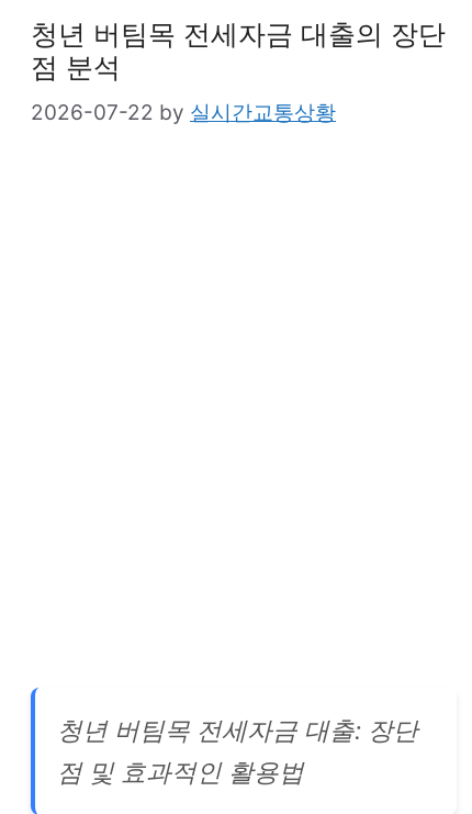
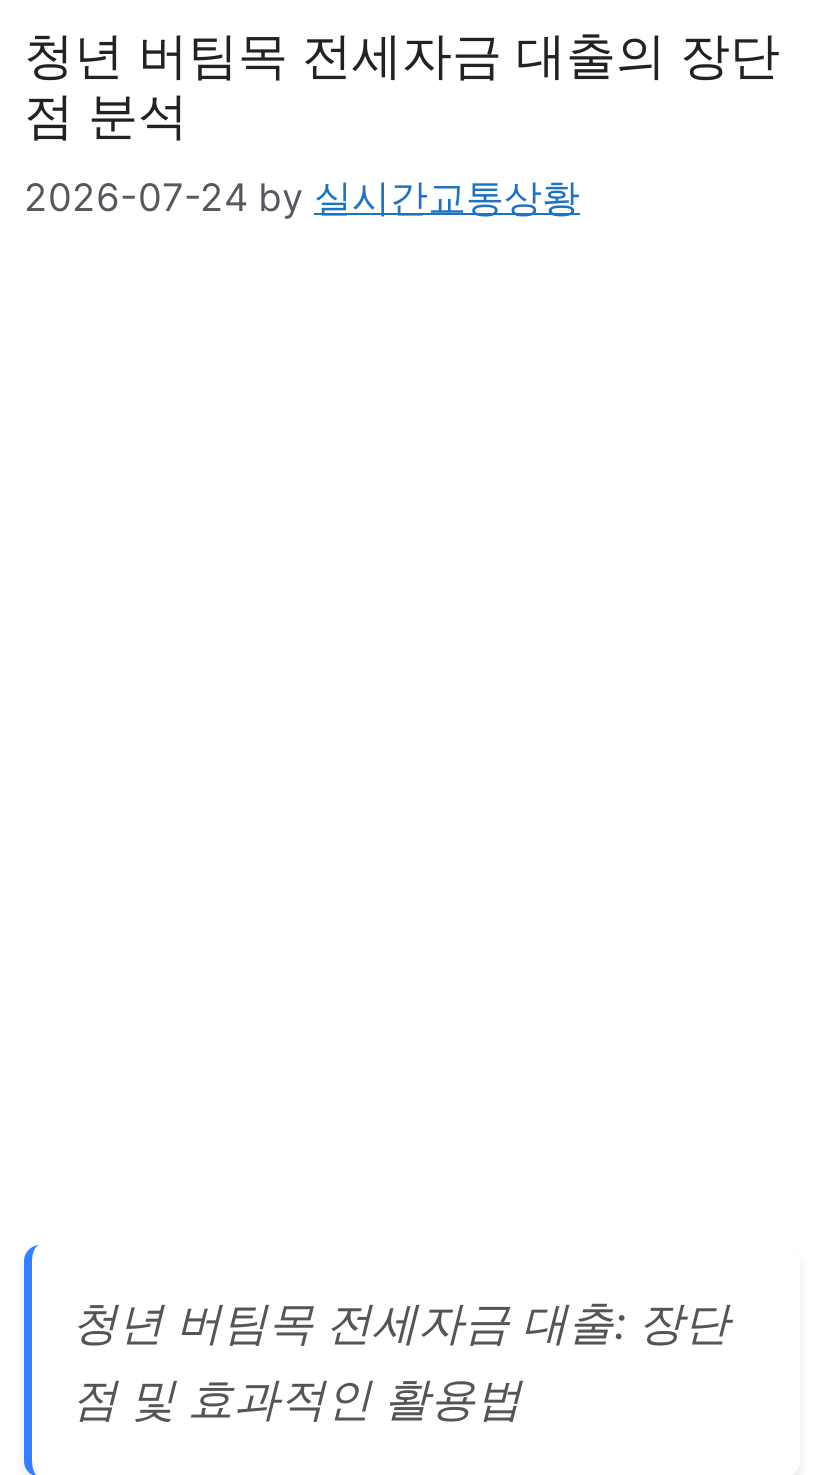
[31,99,336,125] 2026-07-22 by 실시간교통상황 -> [24,174,580,220] 2026-07-24 by 실시간교통상황

